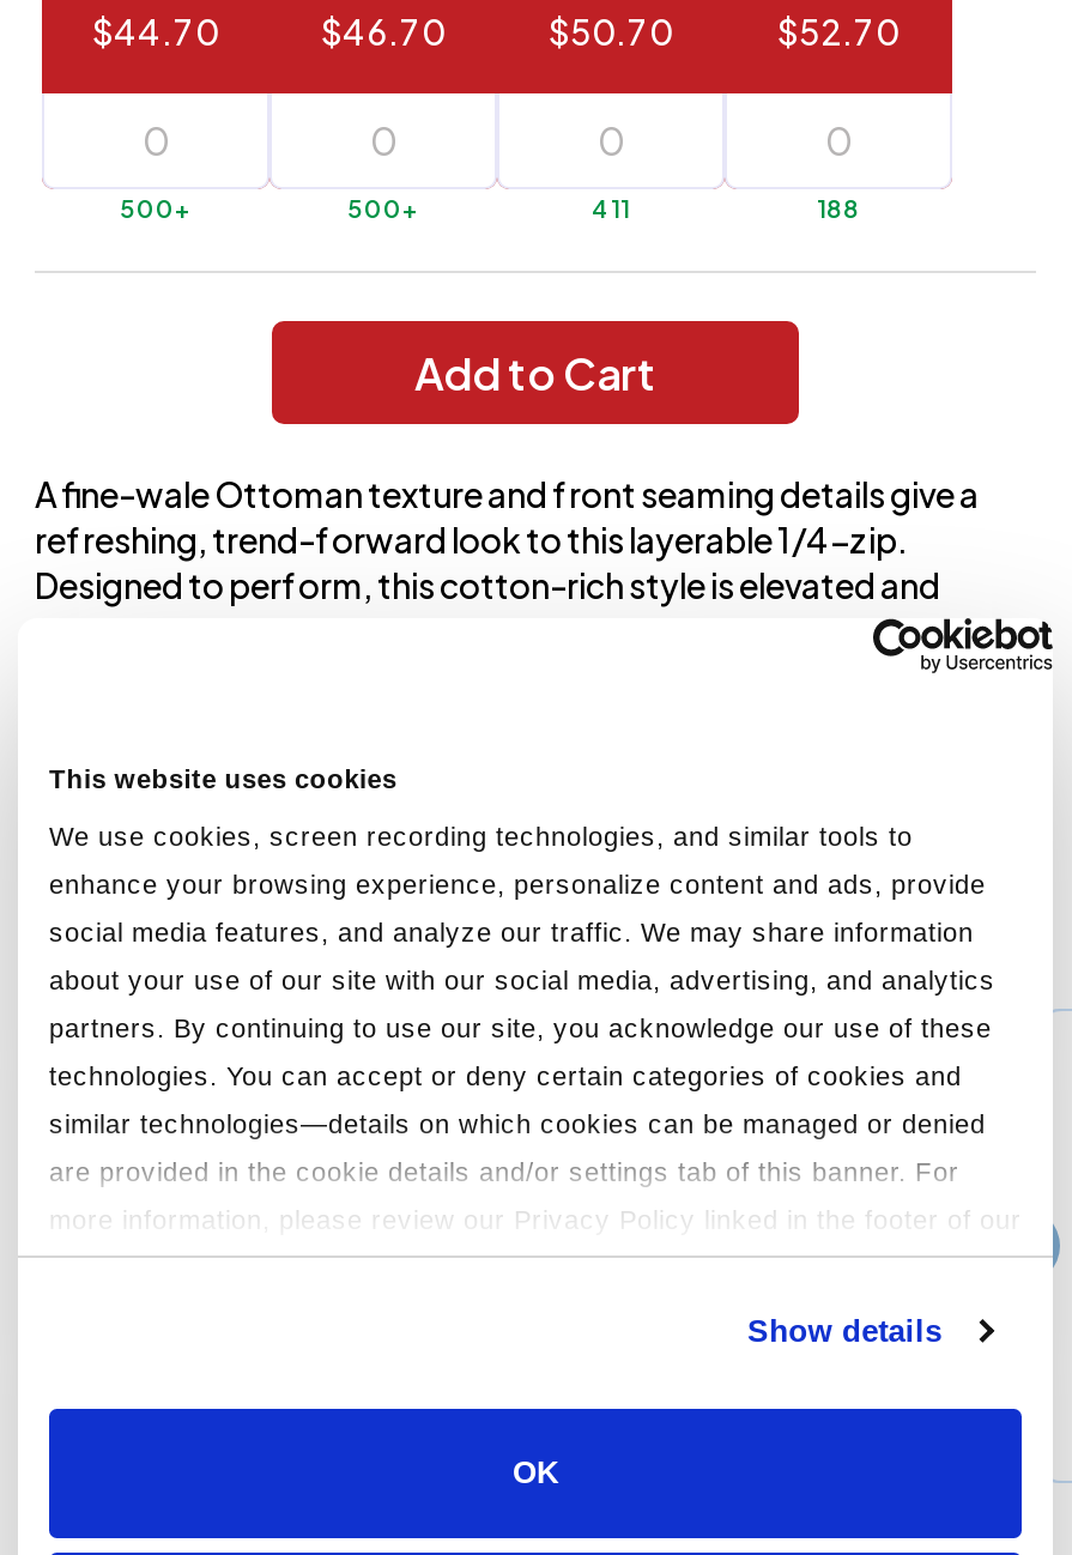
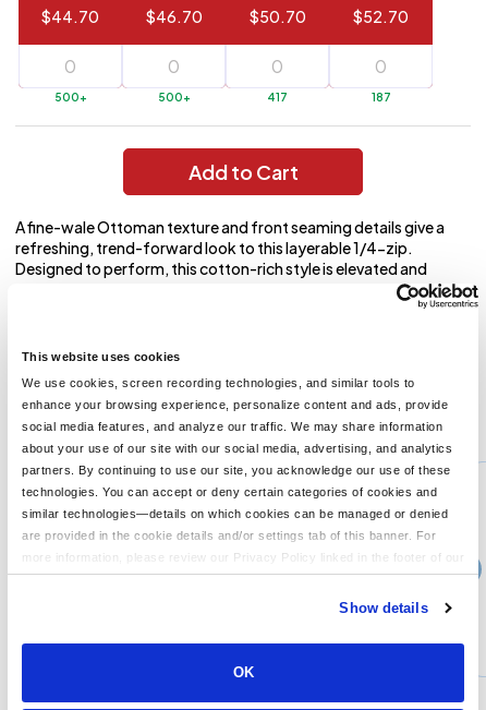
[592,194,630,223] 411 -> [267,90,288,104] 417
[817,194,860,223] 188 -> [371,90,391,104] 187

